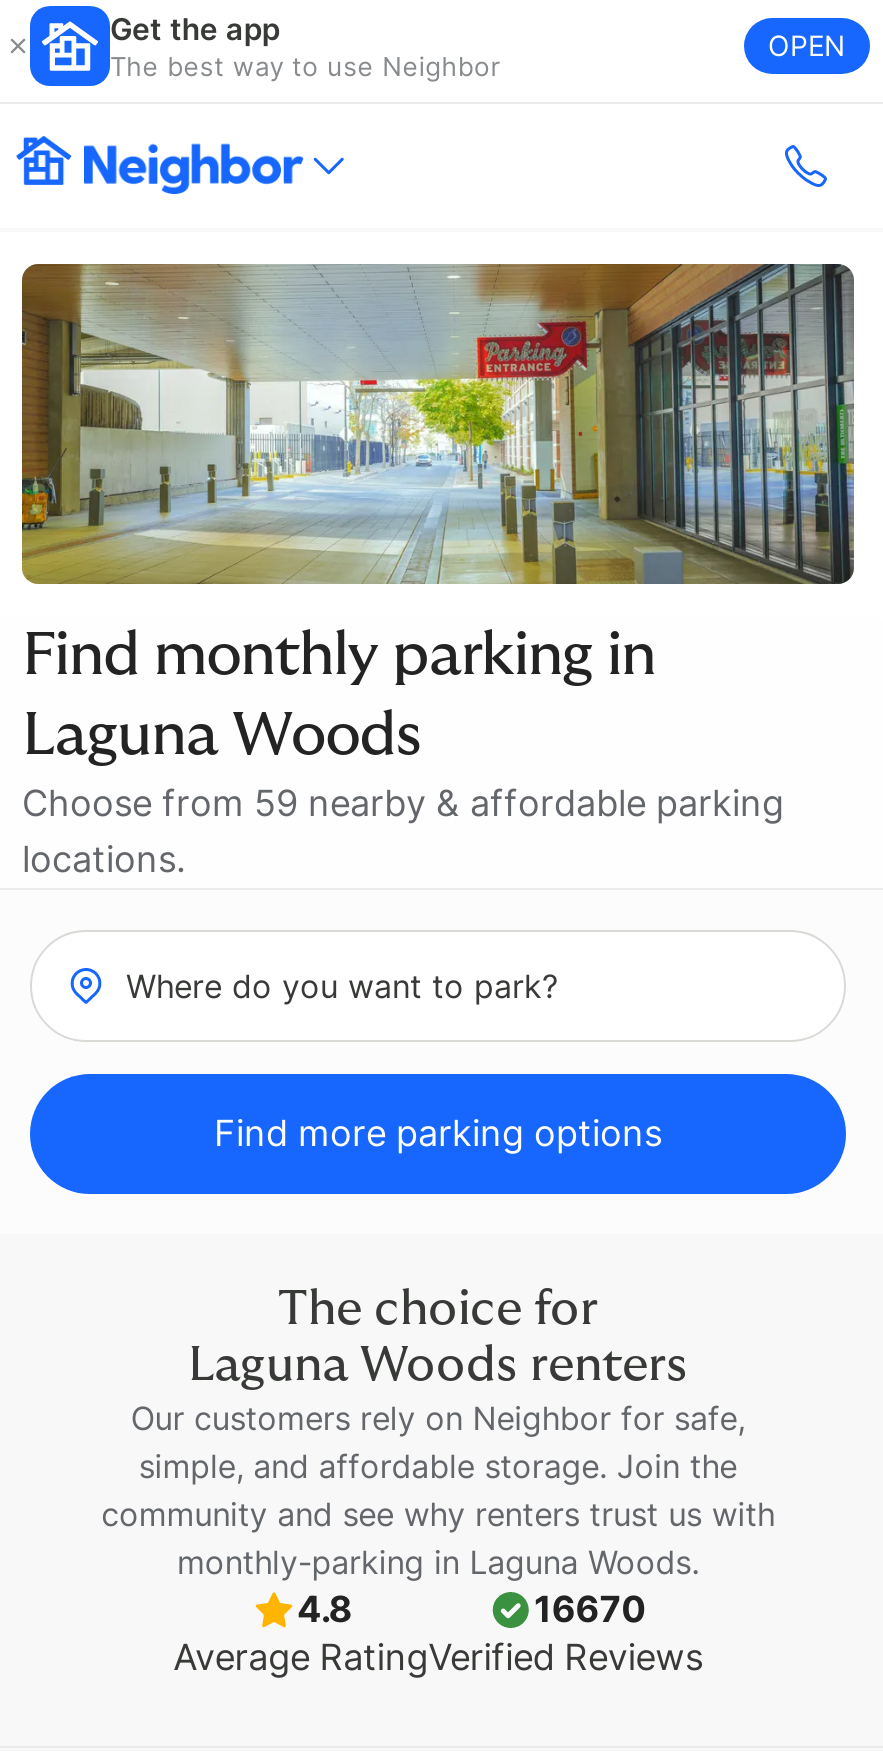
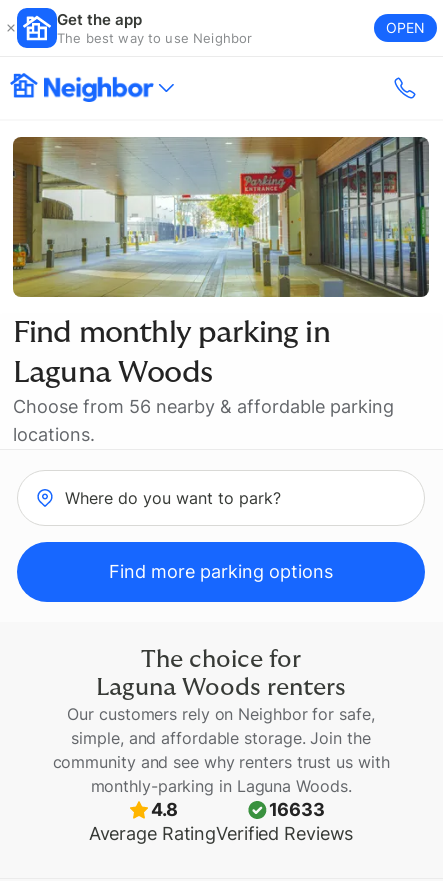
[22,782,784,824] Choose from 59 nearby & affordable parking -> [13,396,394,417] Choose from 56 nearby & affordable parking
[534,1588,645,1630] 16670 -> [268,799,325,820] 16633

